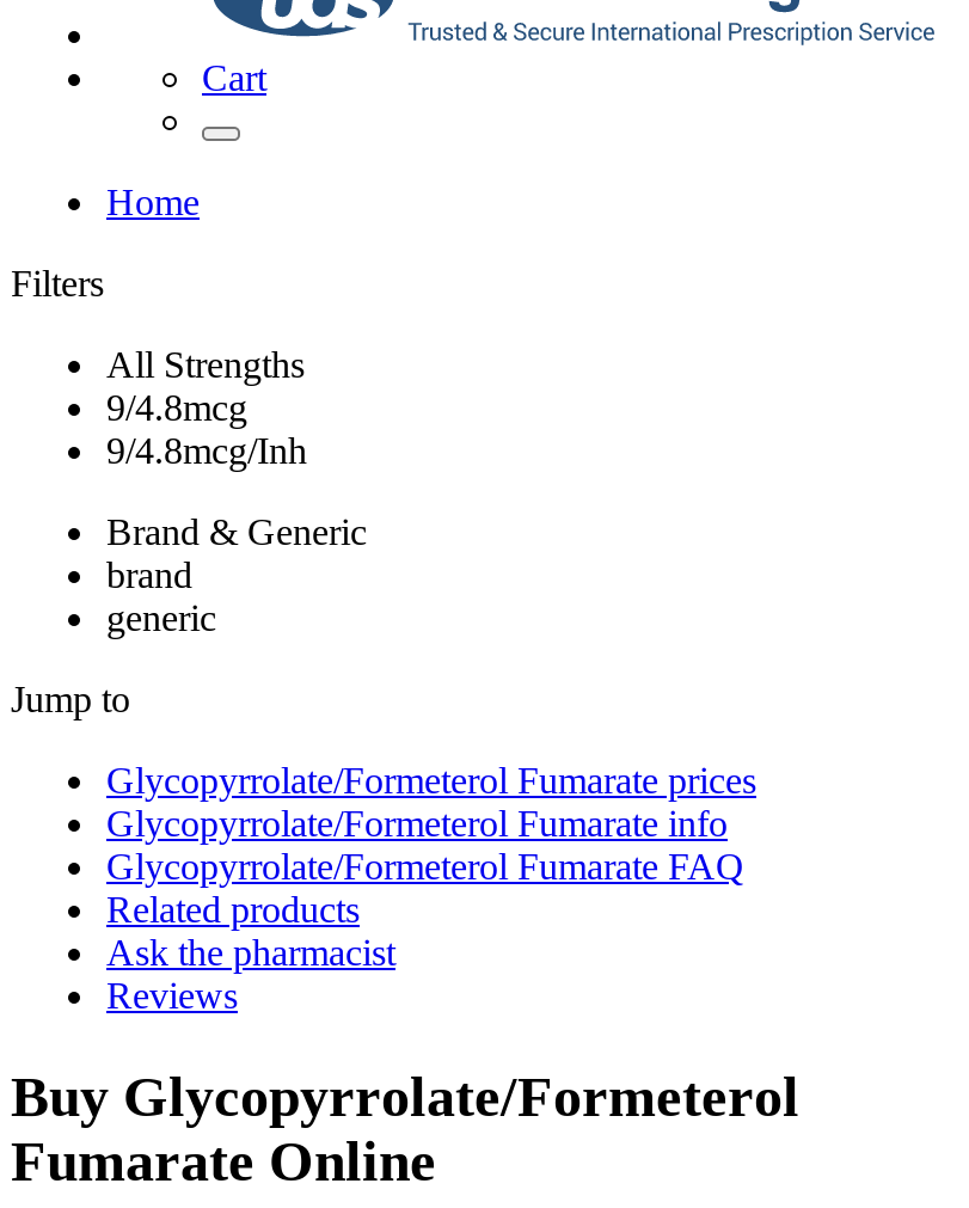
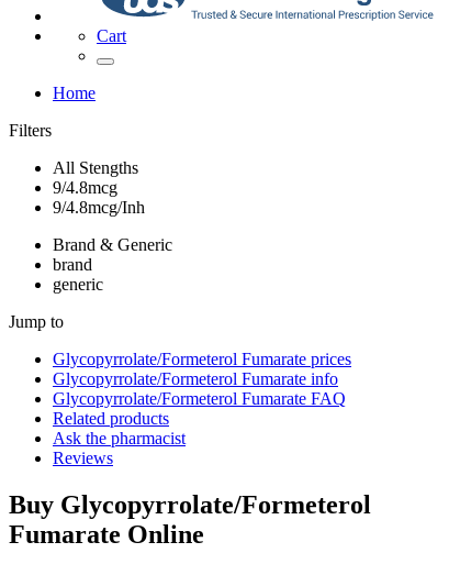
[106,344,305,385] All Strengths -> [53,158,138,177] All Stengths

